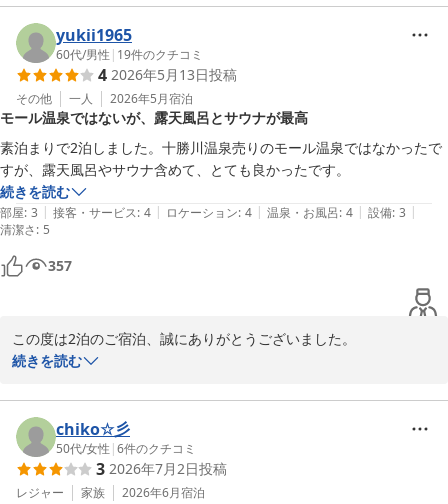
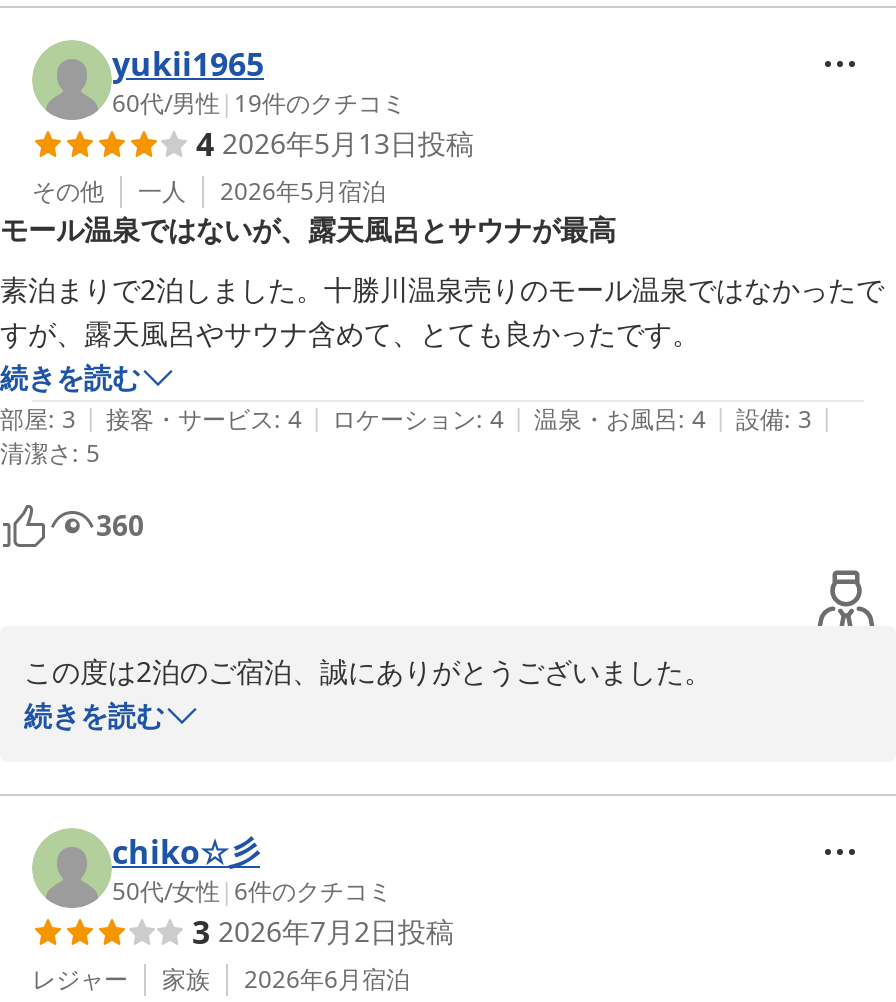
[48,256,72,275] 357 -> [96,506,144,544] 360

